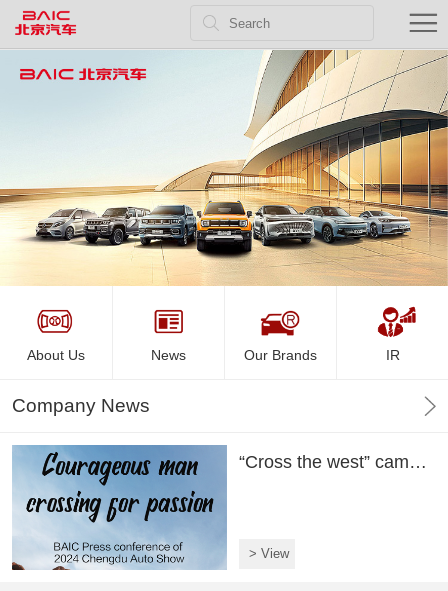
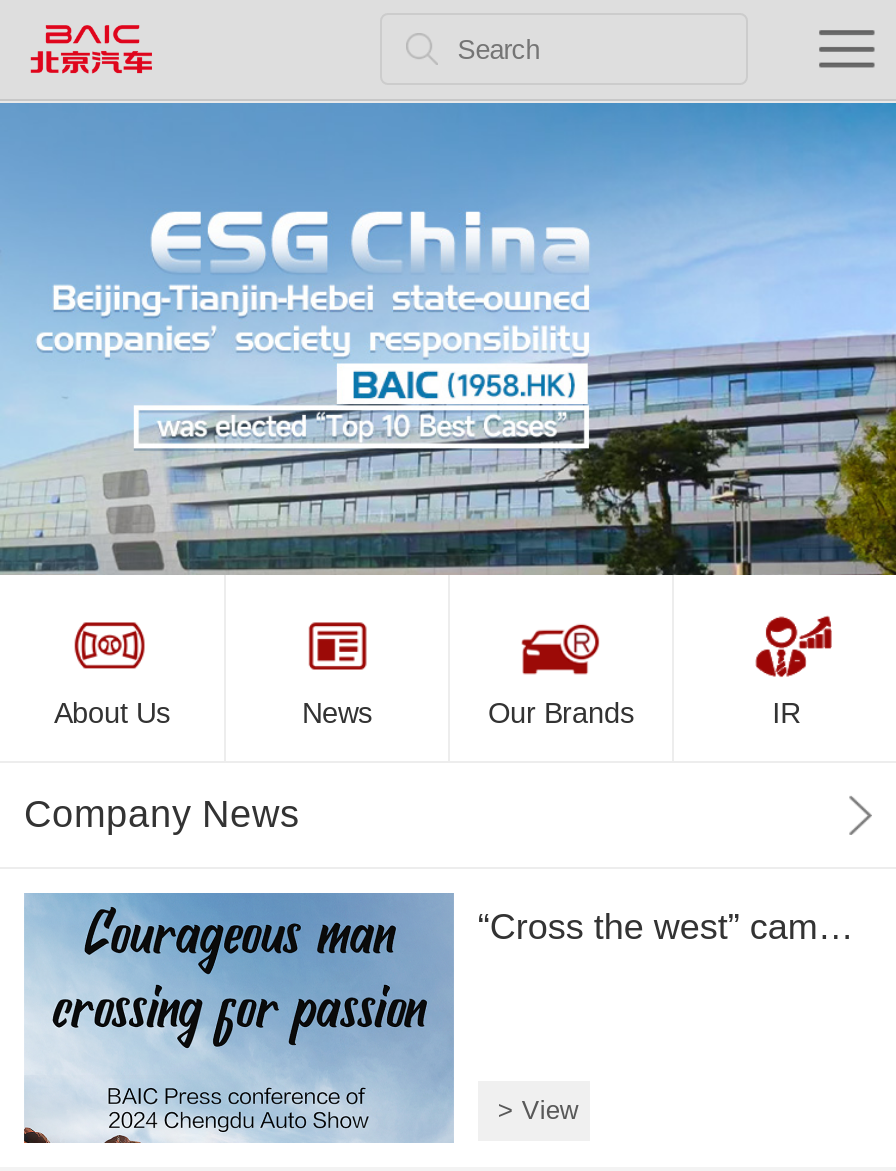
[3,49,445,286] [image] -> [6,101,890,577] [image]

